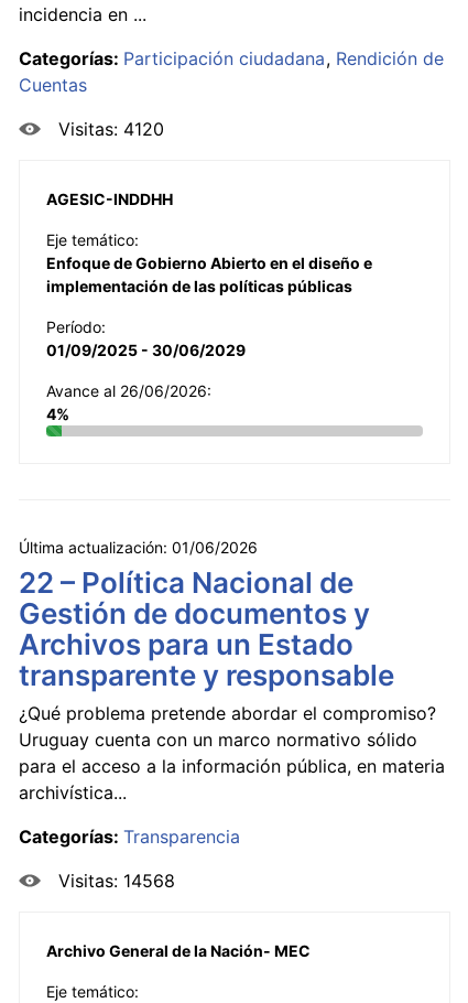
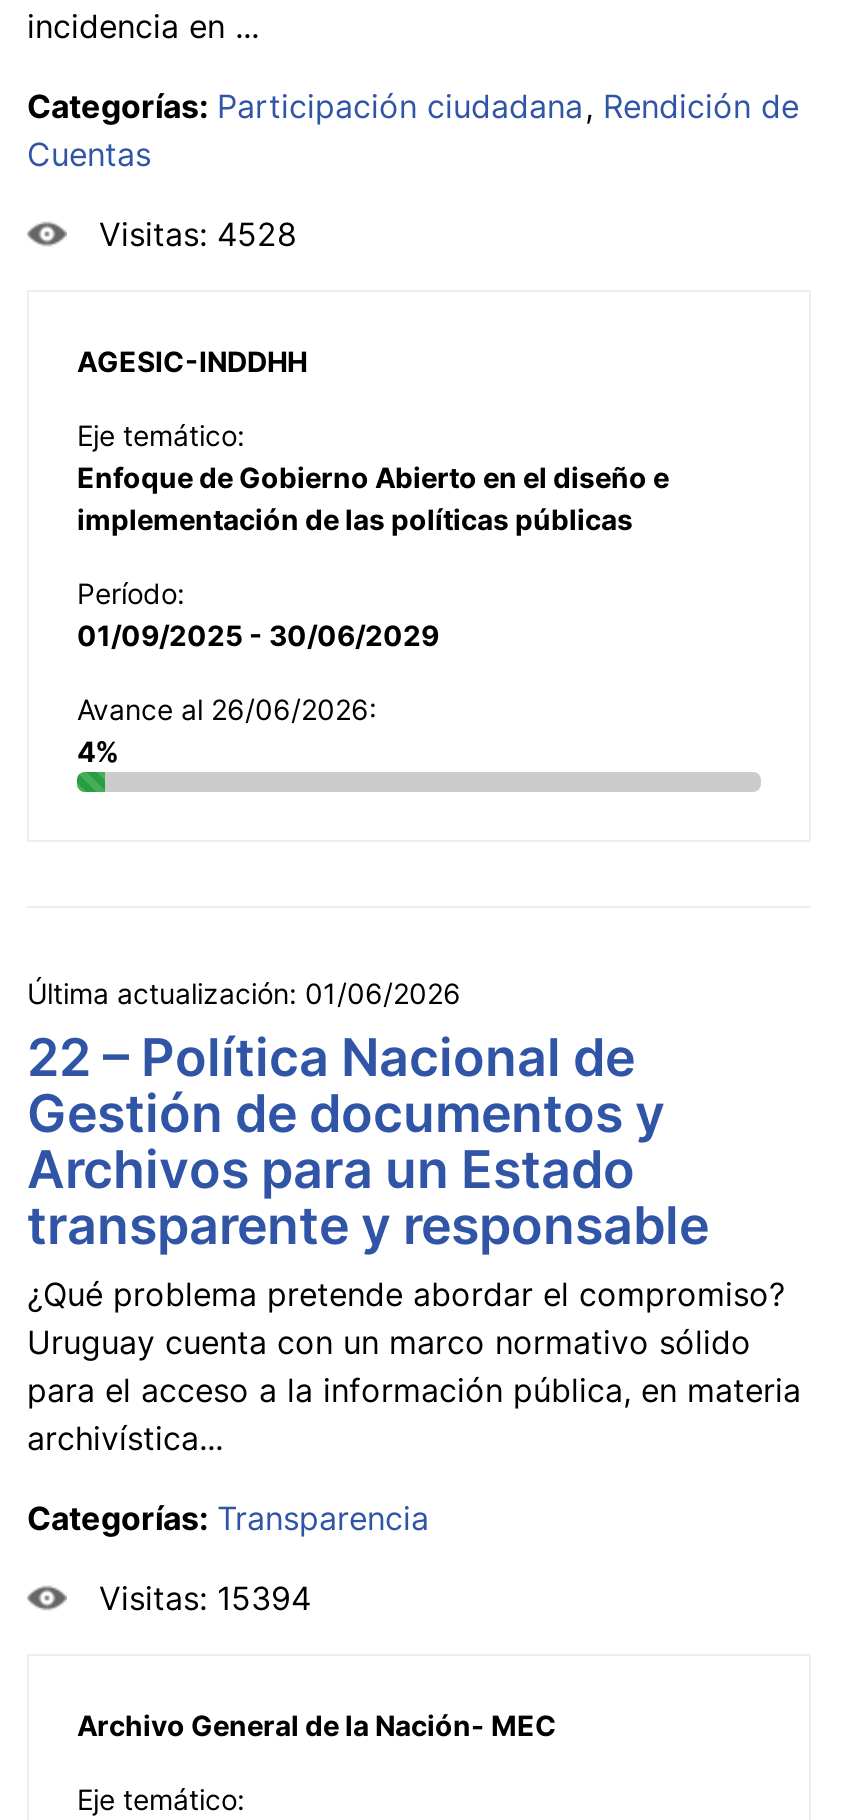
[58,118,164,140] Visitas: 4120 -> [99,214,297,254] Visitas: 4528
[58,869,175,891] Visitas: 14568 -> [99,1578,311,1618] Visitas: 15394

